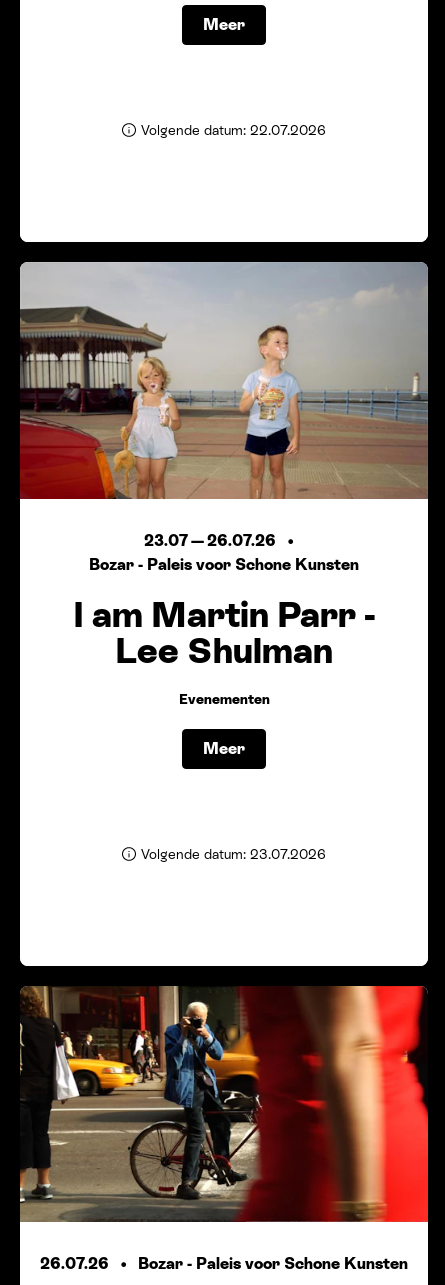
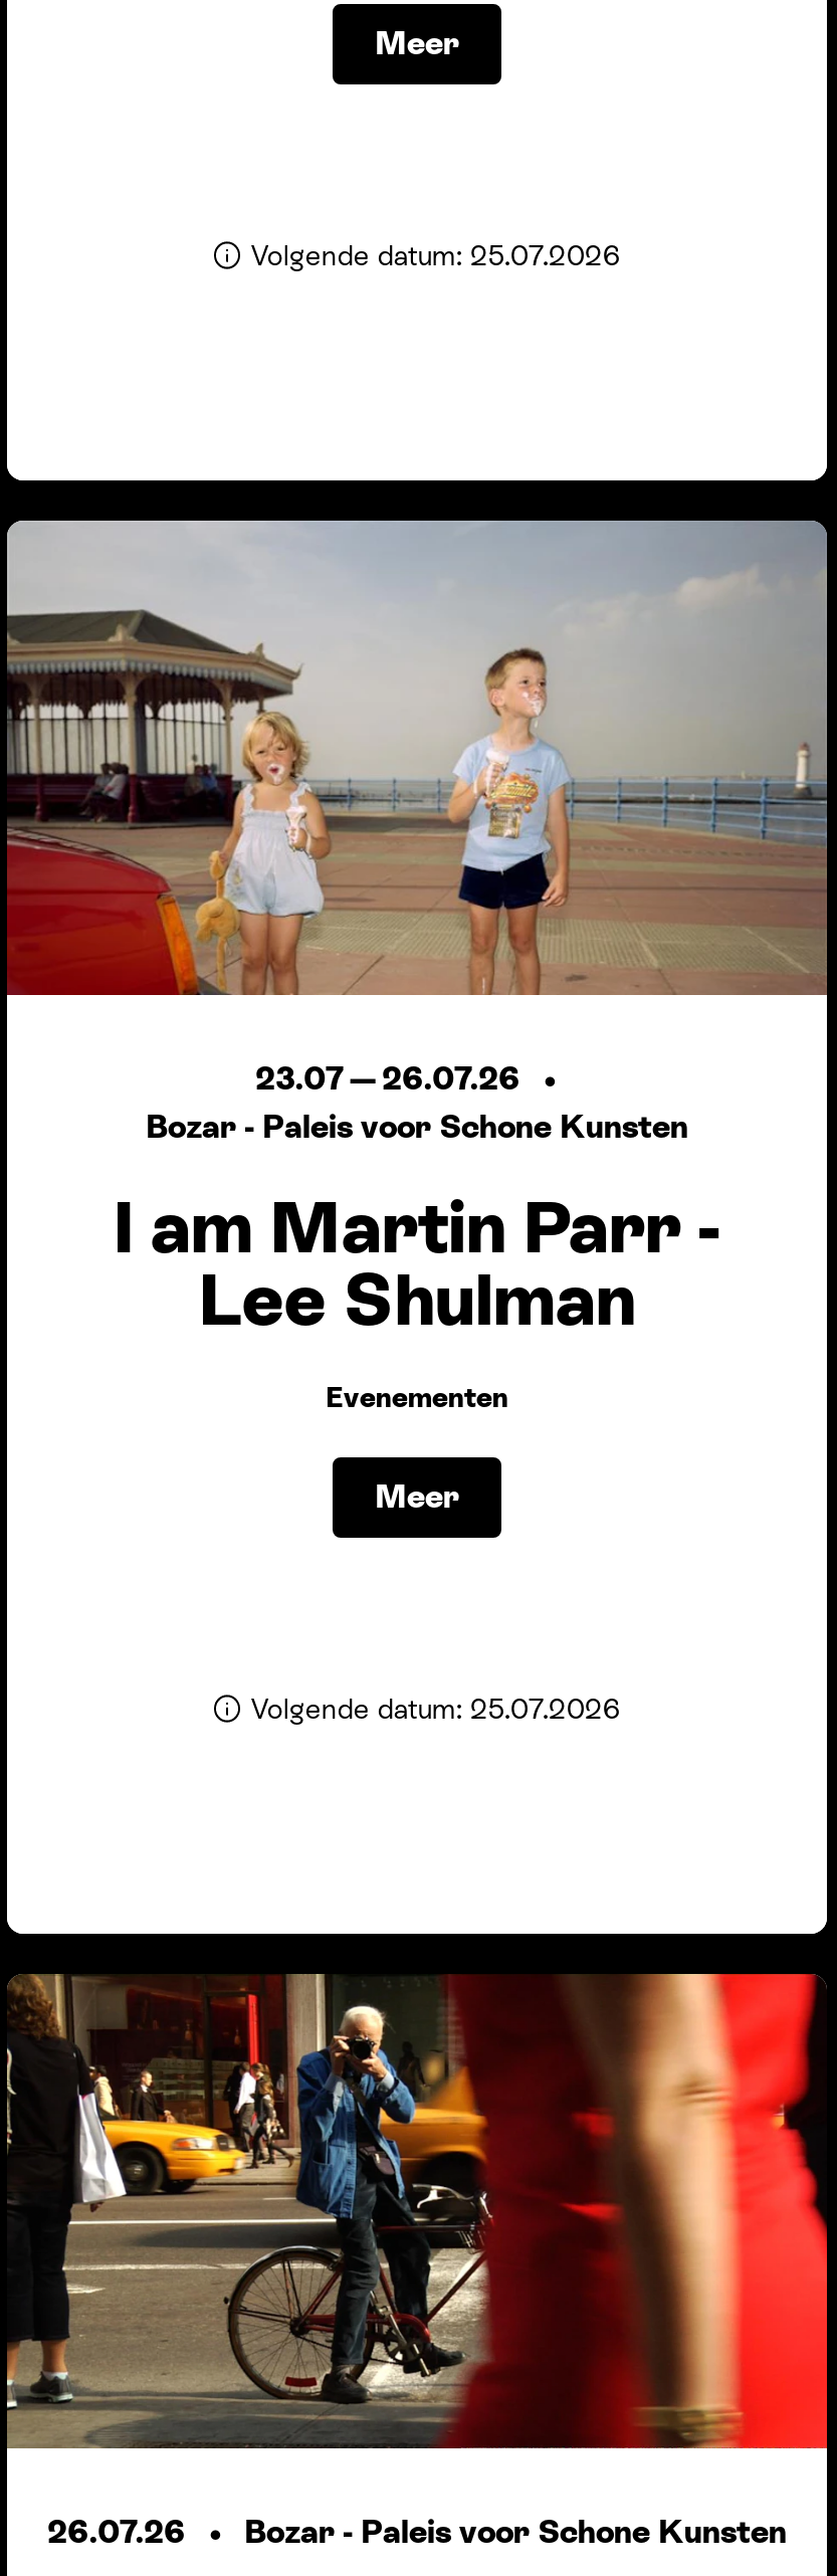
[141,122,326,138] Volgende datum: 22.07.2026 -> [251,240,621,272] Volgende datum: 25.07.2026
[141,846,326,862] Volgende datum: 23.07.2026 -> [251,1693,621,1725] Volgende datum: 25.07.2026

